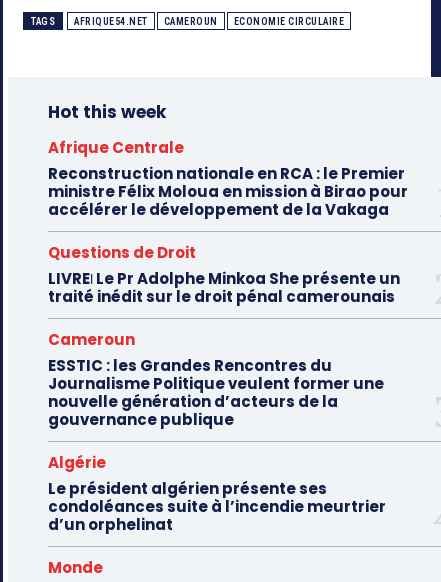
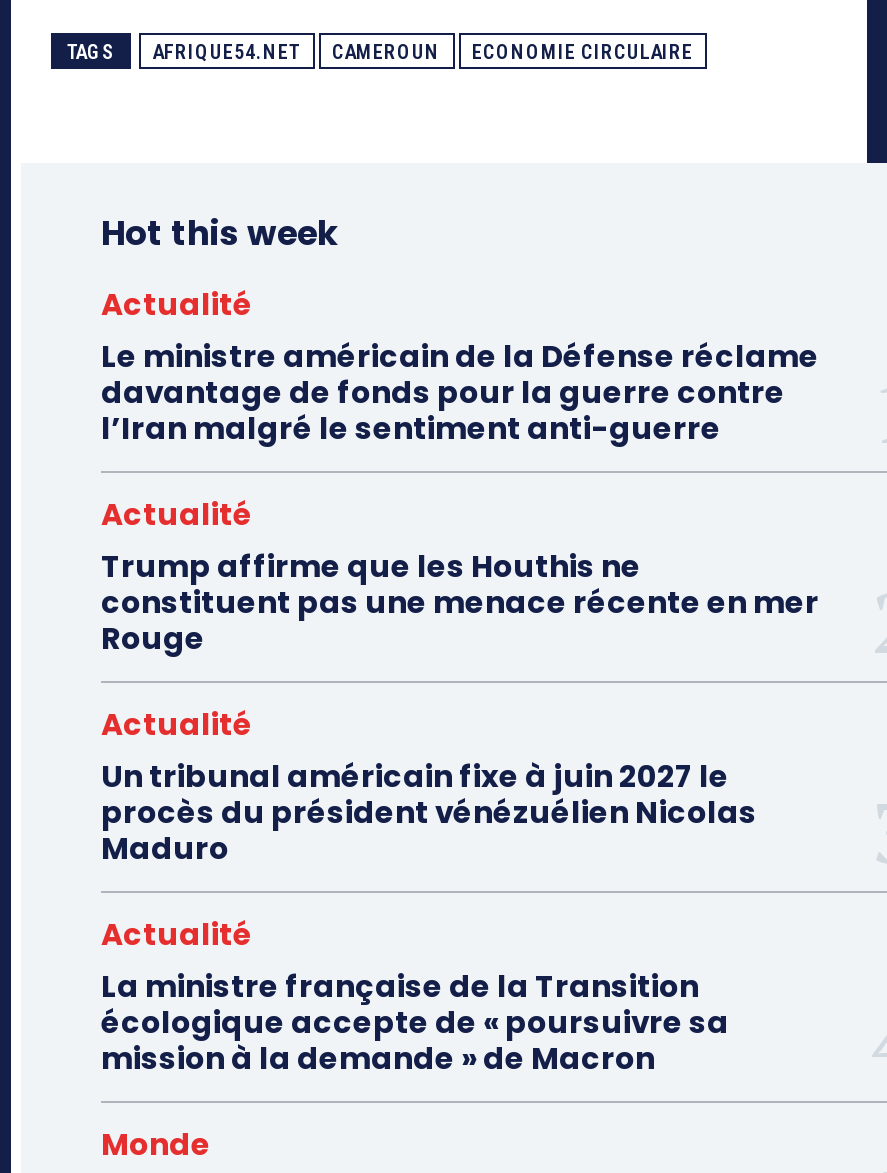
[48,137,408,220] Afrique Centrale | Reconstruction nationale en RCA : le Premier | ministre Félix Moloua en mission à Birao pour | accélérer le développement de la Vakaga -> [101,283,819,449] Actualité | Le ministre américain de la Défense réclame | davantage de fonds pour la guerre contre | l’Iran malgré le sentiment anti-guerre
[48,242,400,307] Questions de Droit | LIVREǀ Le Pr Adolphe Minkoa She présente un | traité inédit sur le droit pénal camerounais -> [101,493,819,659] Actualité | Trump affirme que les Houthis ne | constituent pas une menace récente en mer | Rouge
[48,329,384,430] Cameroun | ESSTIC : les Grandes Rencontres du | Journalisme Politique veulent former une | nouvelle génération d’acteurs de la | gouvernance publique -> [101,703,757,869] Actualité | Un tribunal américain fixe à juin 2027 le | procès du président vénézuélien Nicolas | Maduro
[48,452,386,535] Algérie | Le président algérien présente ses | condoléances suite à l’incendie meurtrier | d’un orphelinat -> [101,913,729,1079] Actualité | La ministre française de la Transition | écologique accepte de « poursuivre sa | mission à la demande » de Macron

